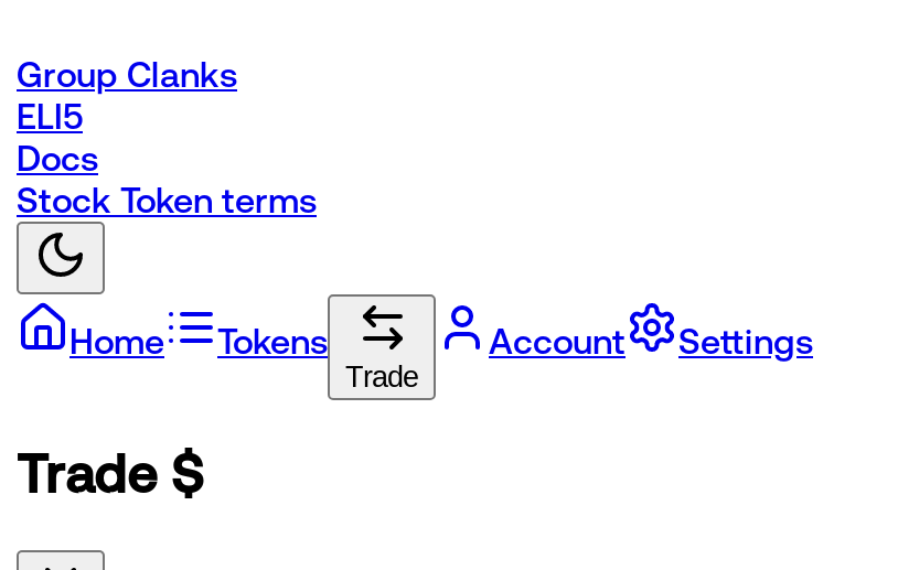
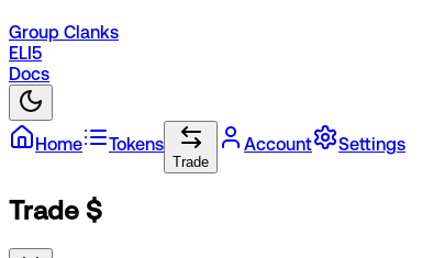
[17,181,317,222] Stock Token terms -> none

